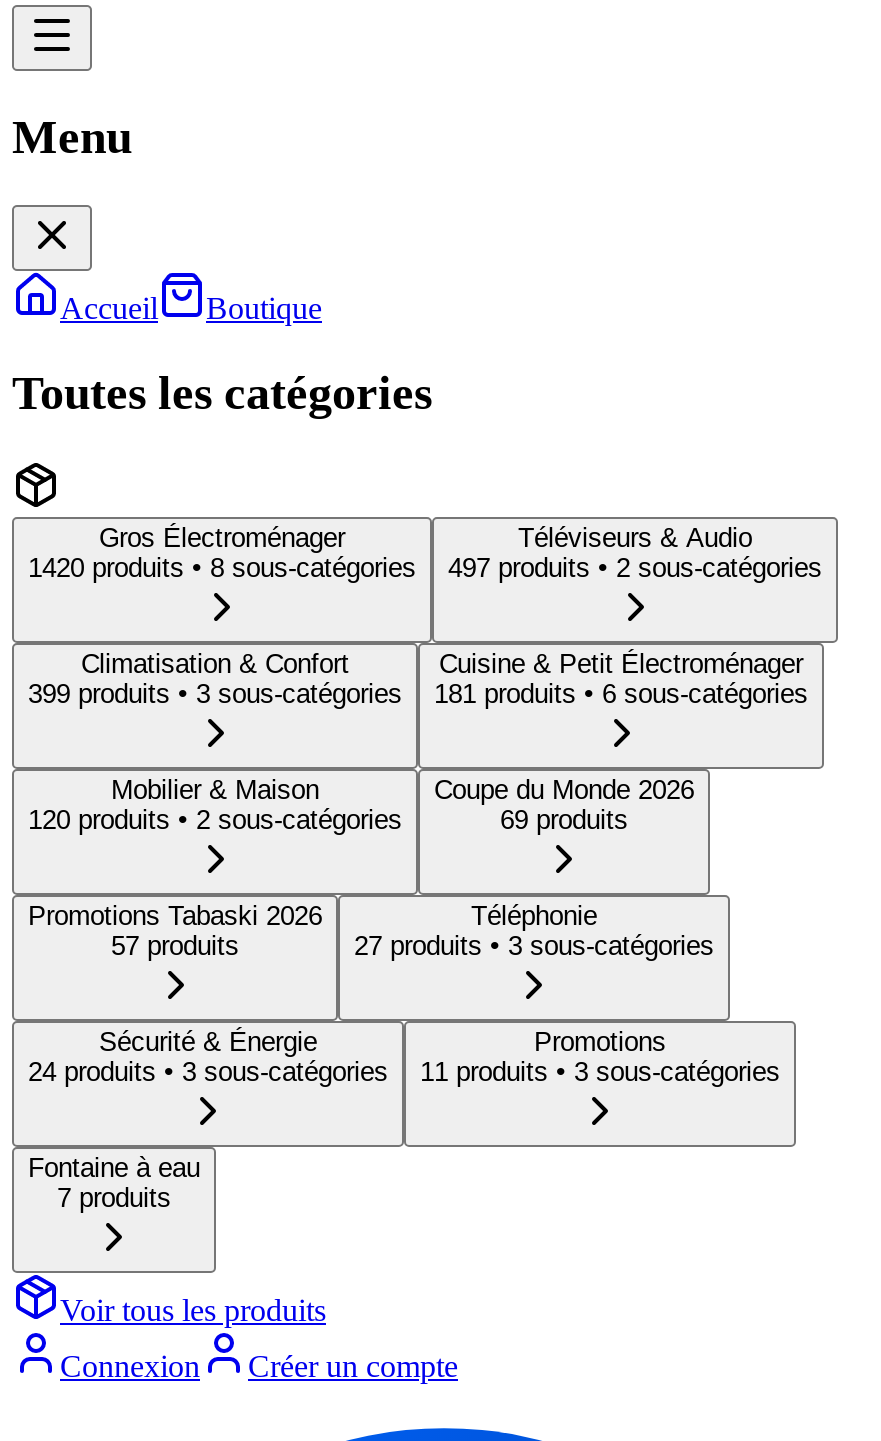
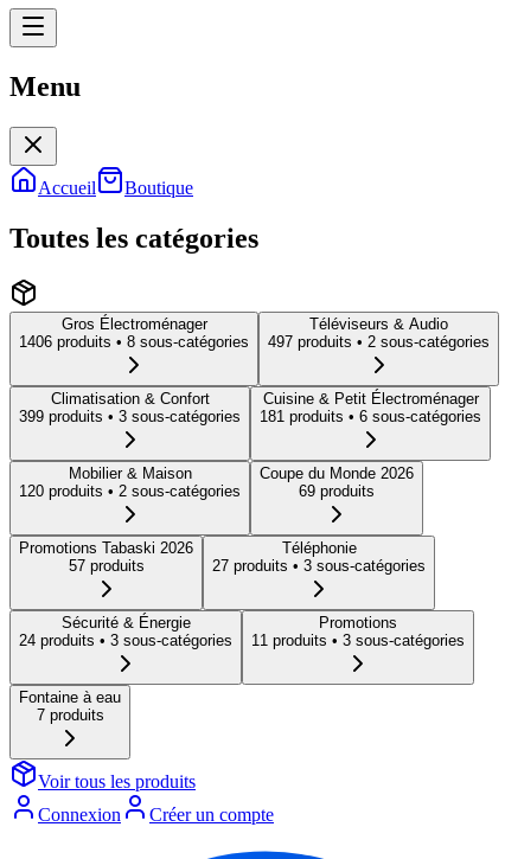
[28,552,416,582] 1420 produits • 8 sous-catégories -> [19,332,249,350] 1406 produits • 8 sous-catégories

